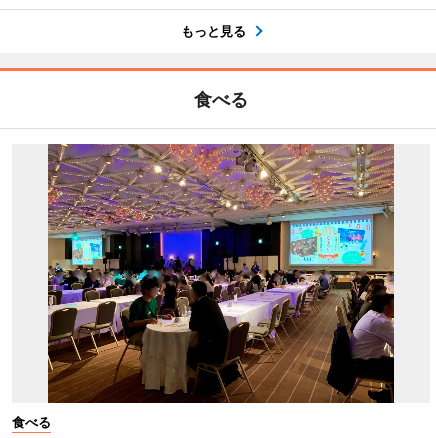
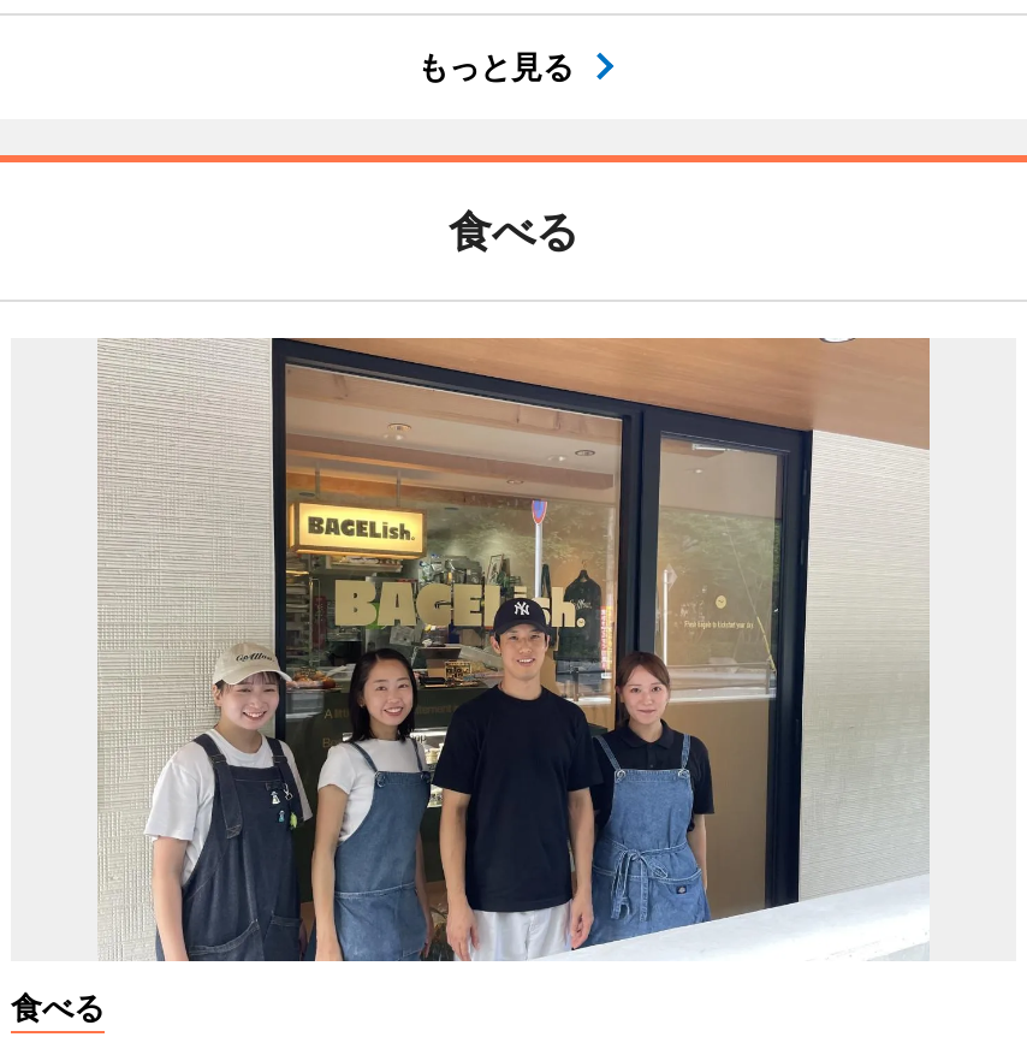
[47,143,395,404] [image] -> [97,336,930,964] [image]

